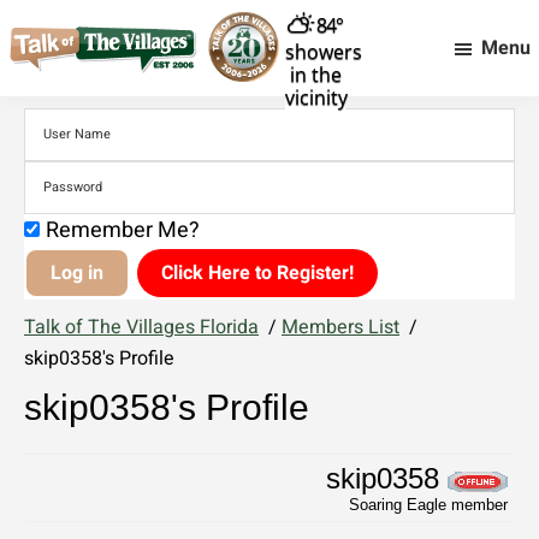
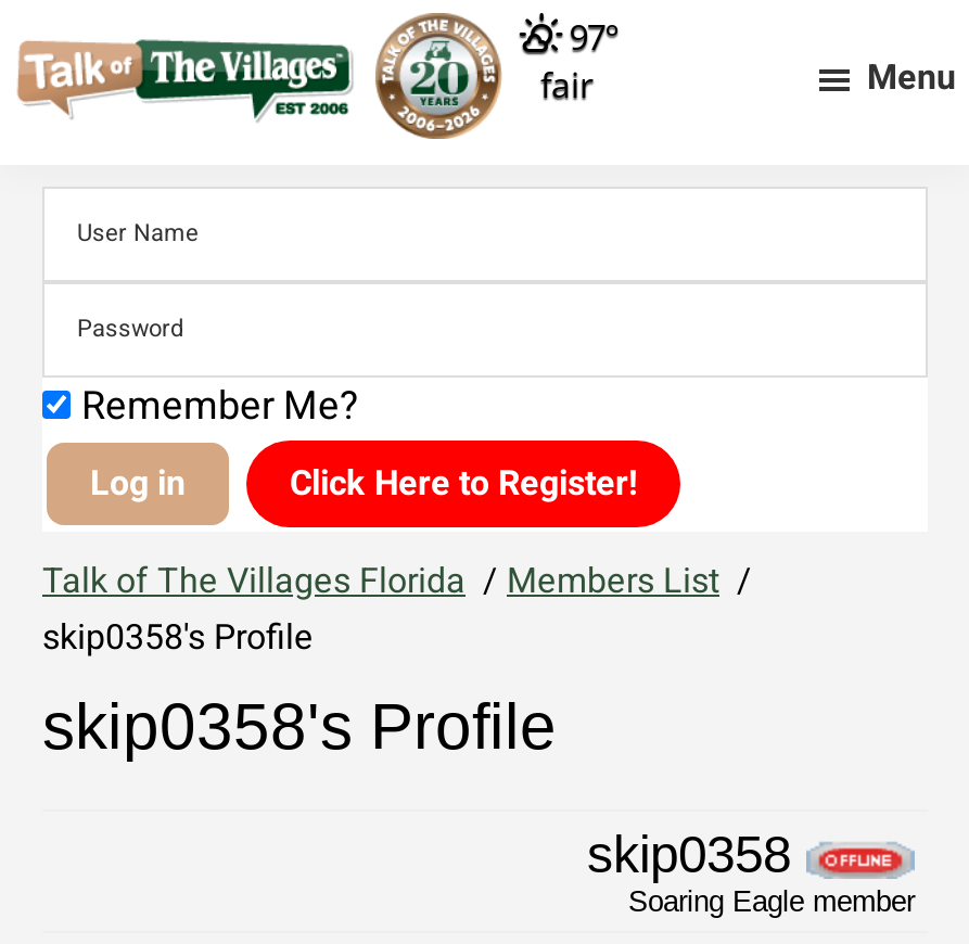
[285,12,362,111] 84° | showers | in the | vicinity -> [540,13,618,109] 97° | fair

